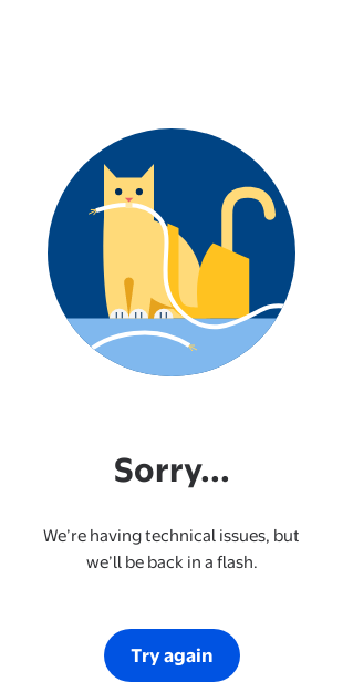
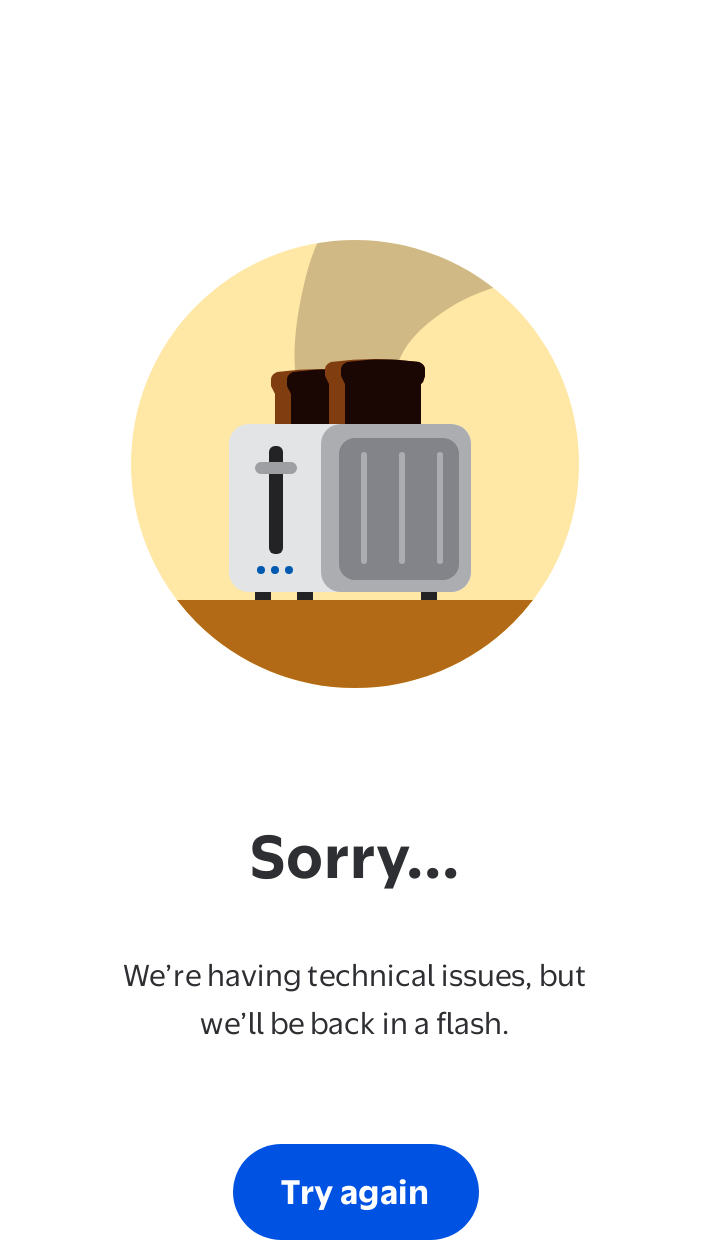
[46,127,297,378] [image] -> [131,240,579,690] [image]

